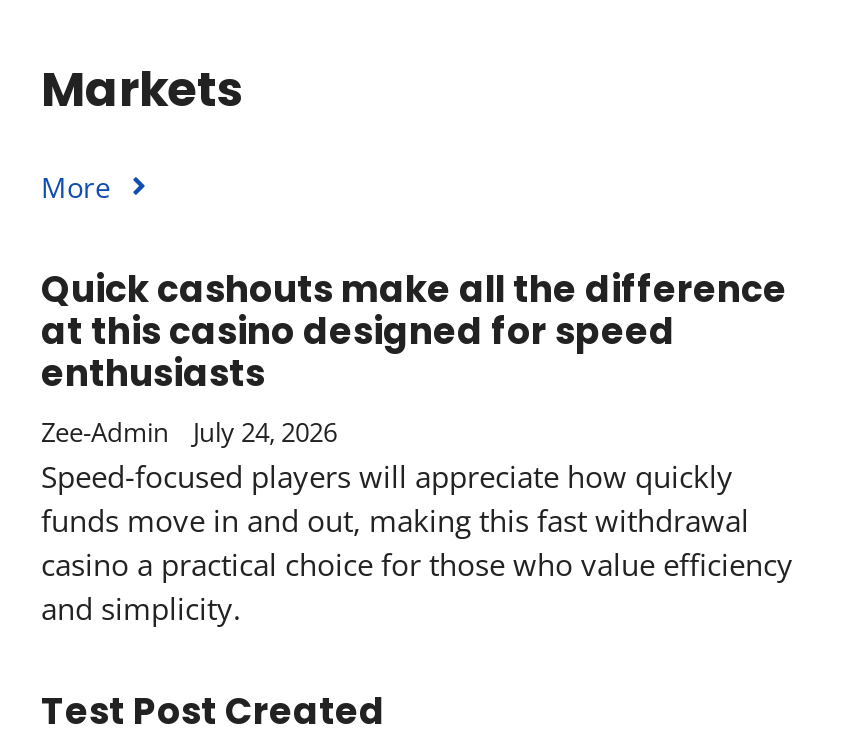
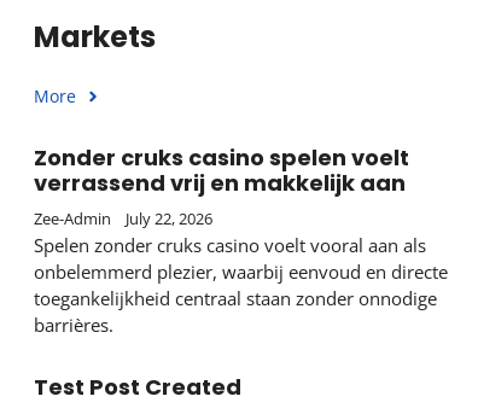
[41,264,787,398] Quick cashouts make all the difference | at this casino designed for speed | enthusiasts -> [34,143,409,198] Zonder cruks casino spelen voelt | verrassend vrij en makkelijk aan
[41,414,793,628] July 24, 2026 | Speed-focused players will appreciate how quickly | funds move in and out, making this fast withdrawal | casino a practical choice for those who value efficiency | and simplicity. -> [34,208,448,337] July 22, 2026 | Spelen zonder cruks casino voelt vooral aan als | onbelemmerd plezier, waarbij eenvoud en directe | toegankelijkheid centraal staan zonder onnodige | barrières.

